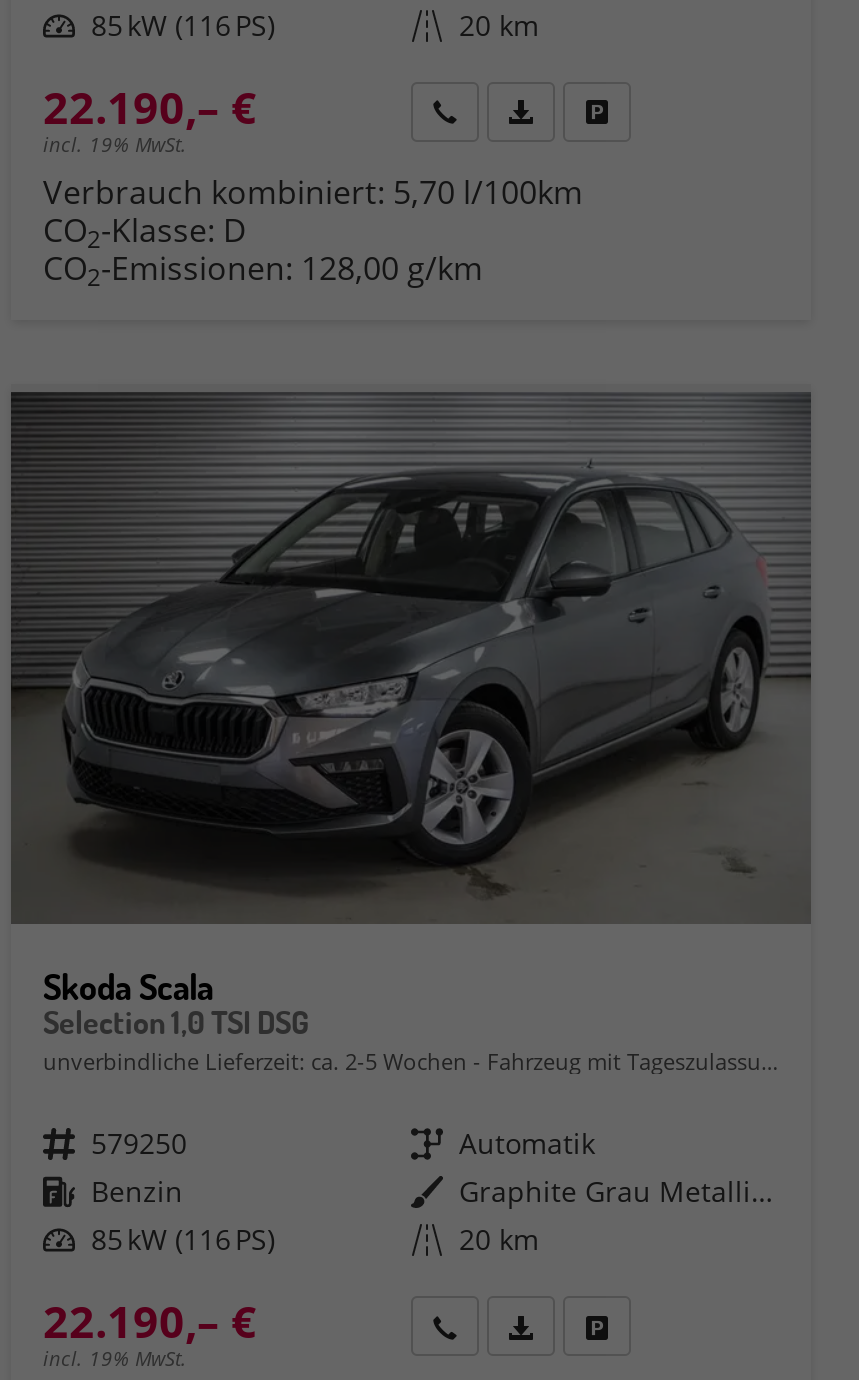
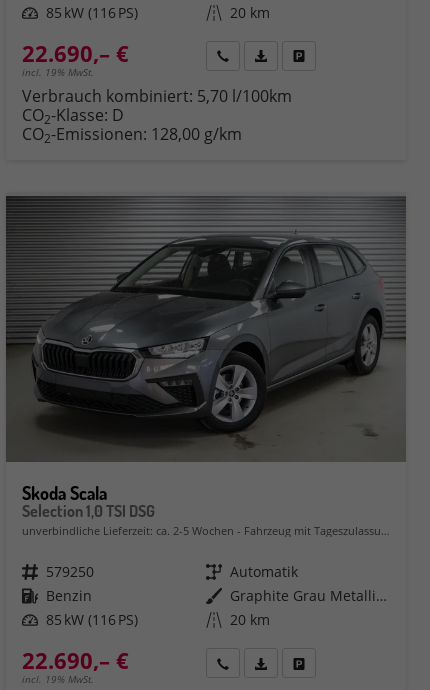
[43,75,257,135] 22.190,– € -> [22,37,129,67] 22.690,– €
[43,1290,257,1350] 22.190,– € -> [22,645,129,675] 22.690,– €

